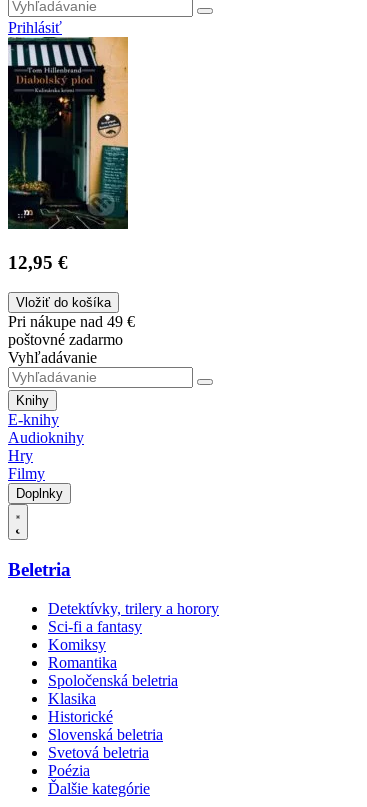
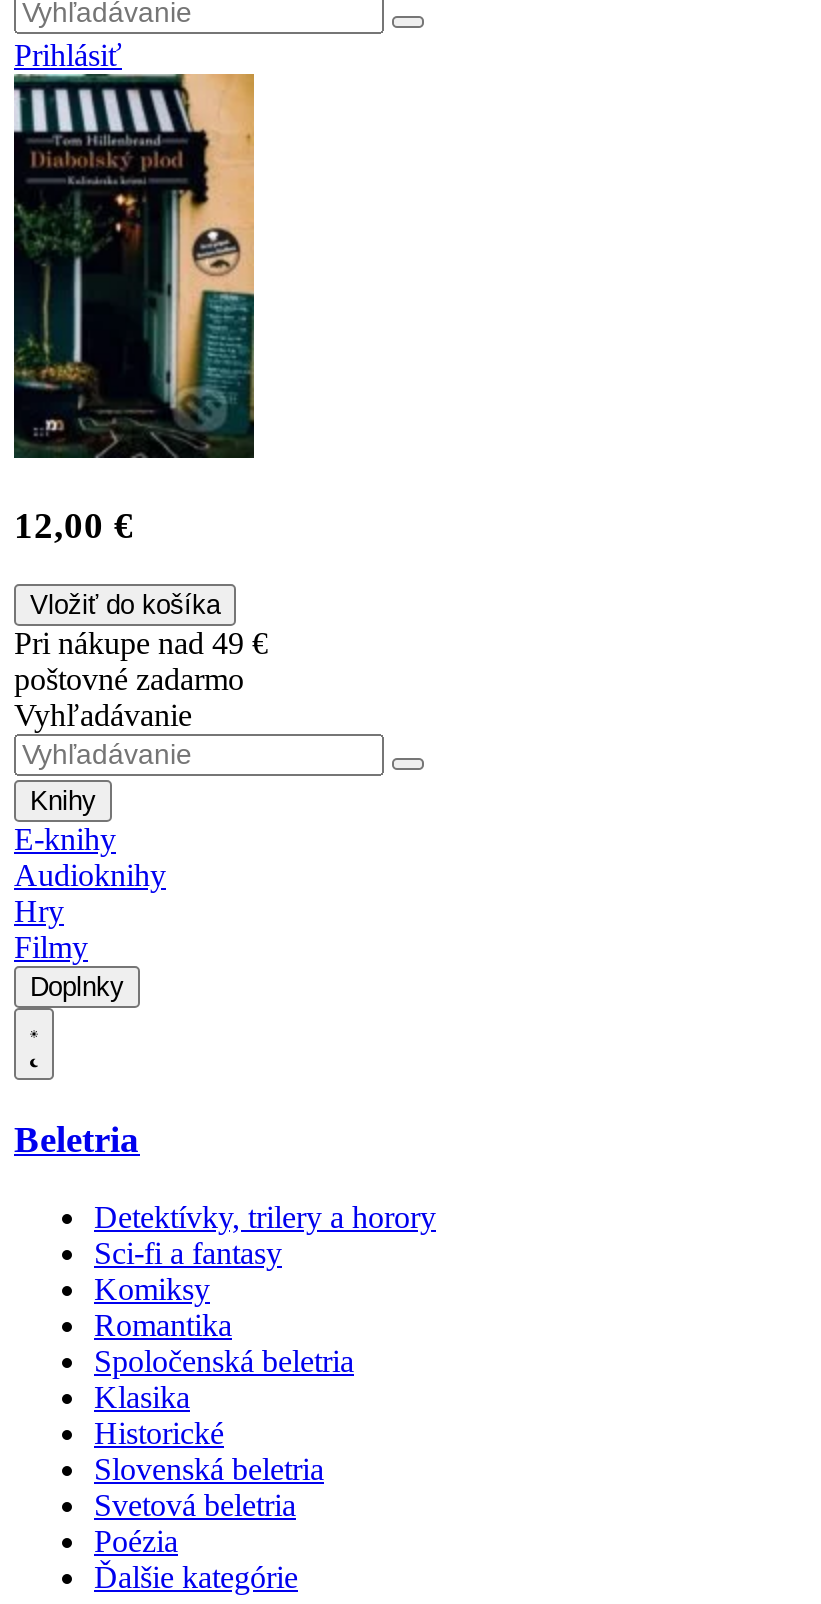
[8,252,68,273] 12,95 € -> [14,503,134,545] 12,00 €

